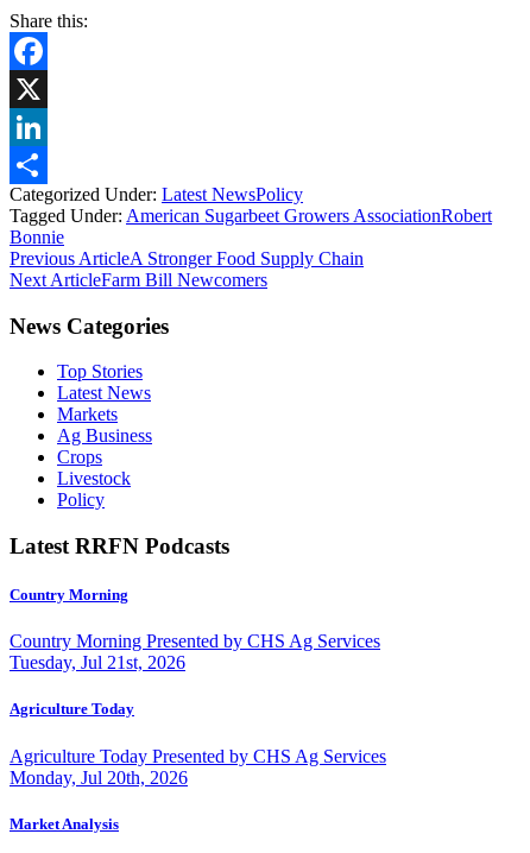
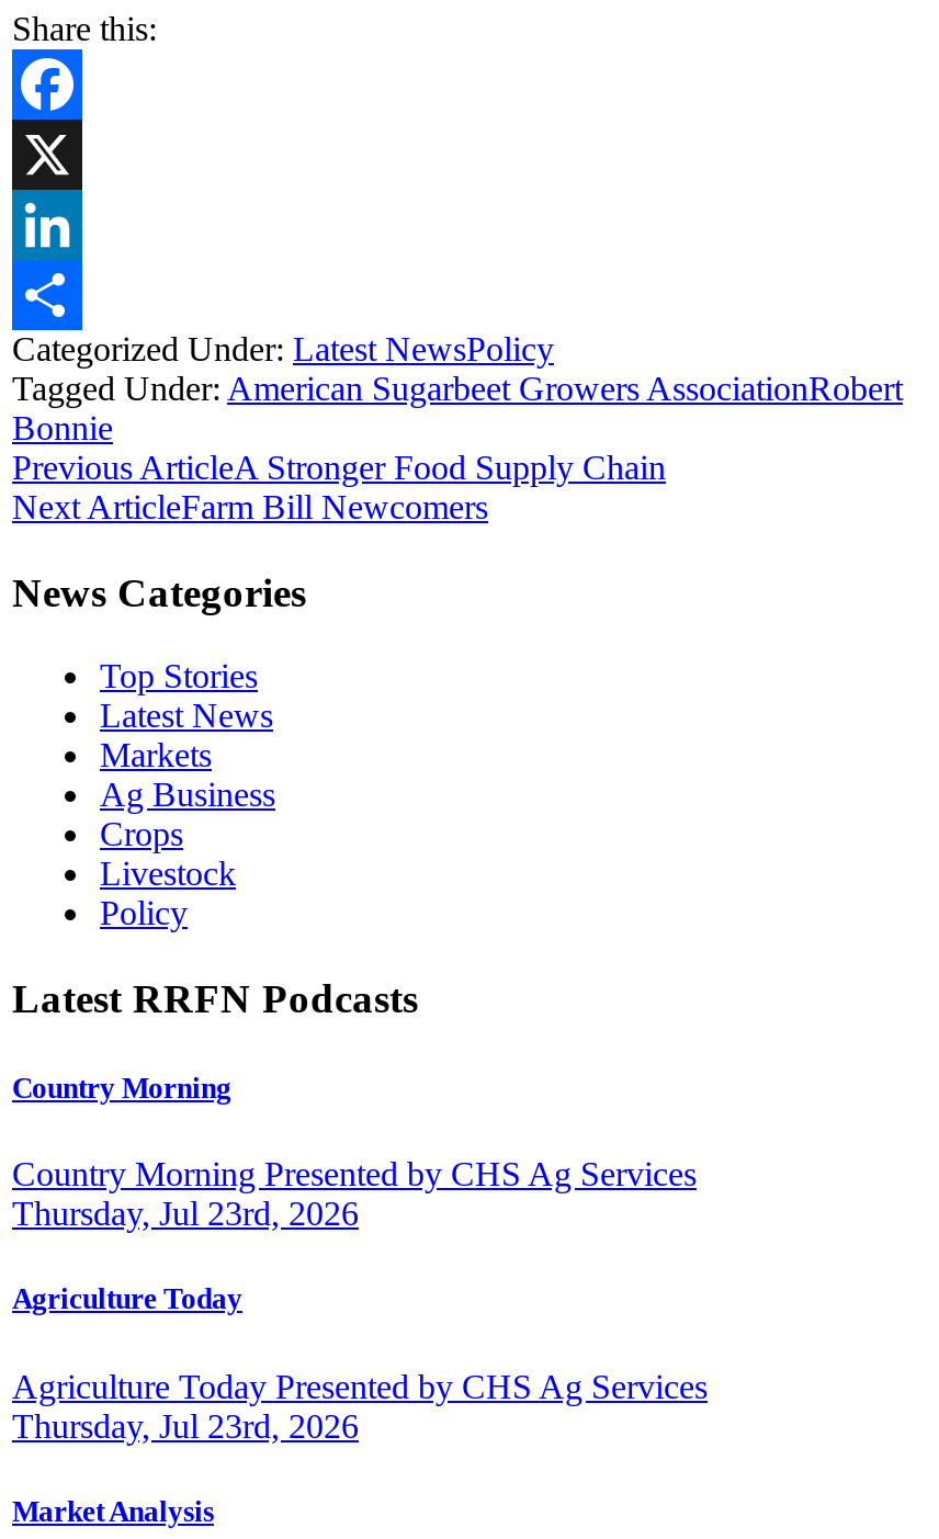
[10,653,185,673] Tuesday, Jul 21st, 2026 -> [12,1195,359,1233] Thursday, Jul 23rd, 2026
[10,767,188,787] Monday, Jul 20th, 2026 -> [12,1407,359,1444] Thursday, Jul 23rd, 2026

